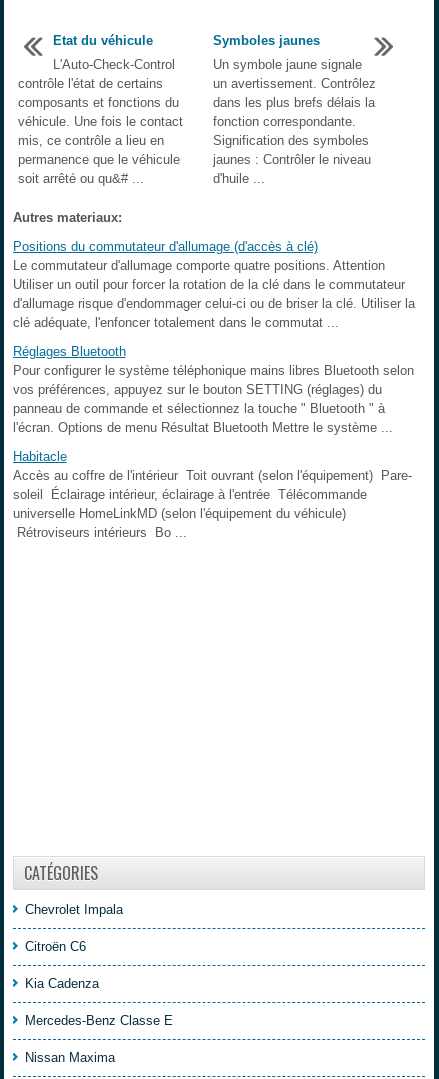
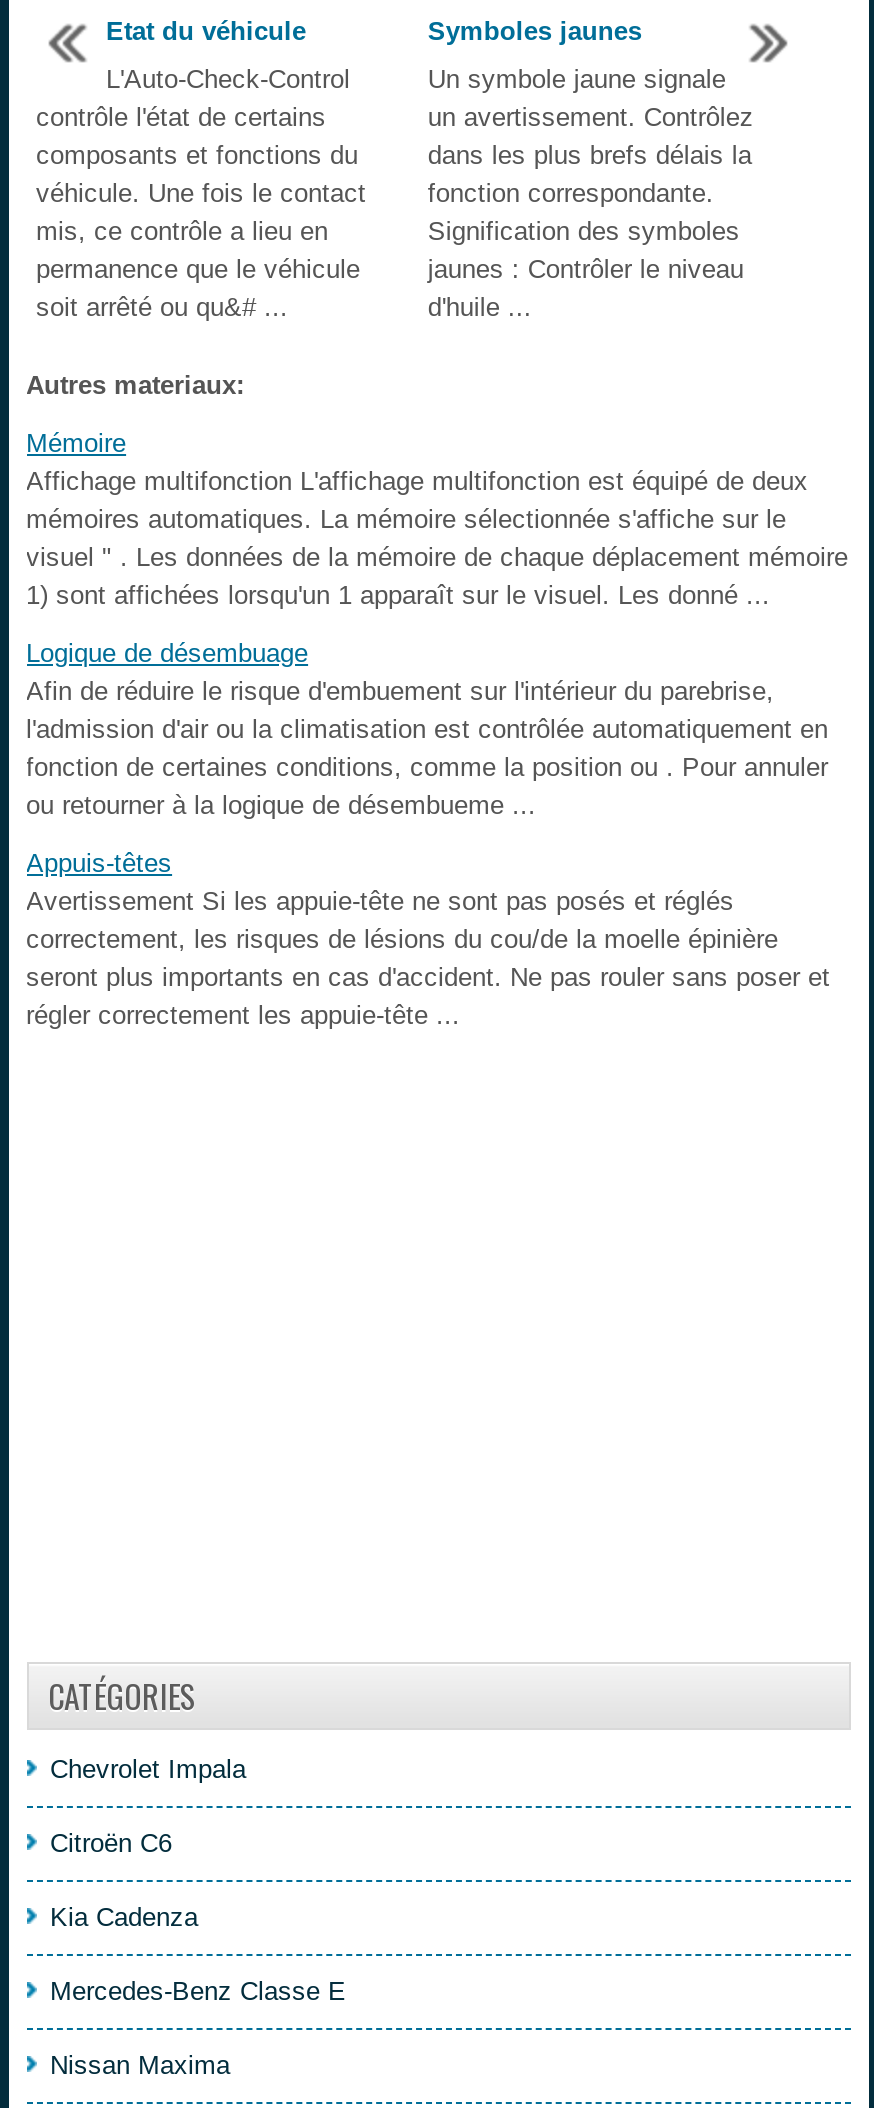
[12,239,414,330] Positions du commutateur d'allumage (d'accès à clé) | Le commutateur d'allumage comporte quatre positions. Attention | Utiliser un outil pour forcer la rotation de la clé dans le commutateur | d'allumage risque d'endommager celui-ci ou de briser la clé. Utiliser la | clé adéquate, l'enfoncer totalement dans le commutat ... -> [26,427,848,609] Mémoire | Affichage multifonction L'affichage multifonction est équipé de deux | mémoires automatiques. La mémoire sélectionnée s'affiche sur le | visuel " . Les données de la mémoire de chaque déplacement mémoire | 1) sont affichées lorsqu'un 1 apparaît sur le visuel. Les donné ...
[12,344,413,435] Réglages Bluetooth | Pour configurer le système téléphonique mains libres Bluetooth selon | vos préférences, appuyez sur le bouton SETTING (réglages) du | panneau de commande et sélectionnez la touche " Bluetooth " à | l'écran. Options de menu Résultat Bluetooth Mettre le système ... -> [26,637,828,819] Logique de désembuage | Afin de réduire le risque d'embuement sur l'intérieur du parebrise, | l'admission d'air ou la climatisation est contrôlée automatiquement en | fonction de certaines conditions, comme la position ou . Pour annuler | ou retourner à la logique de désembueme ...
[12,449,411,540] Habitacle | Accès au coffre de l'intérieur Toit ouvrant (selon l'équipement) Pare- | soleil Éclairage intérieur, éclairage à l'entrée Télécommande | universelle HomeLinkMD (selon l'équipement du véhicule) | Rétroviseurs intérieurs Bo ... -> [26,847,830,1029] Appuis-têtes | Avertissement Si les appuie-tête ne sont pas posés et réglés | correctement, les risques de lésions du cou/de la moelle épinière | seront plus importants en cas d'accident. Ne pas rouler sans poser et | régler correctement les appuie-tête ...

